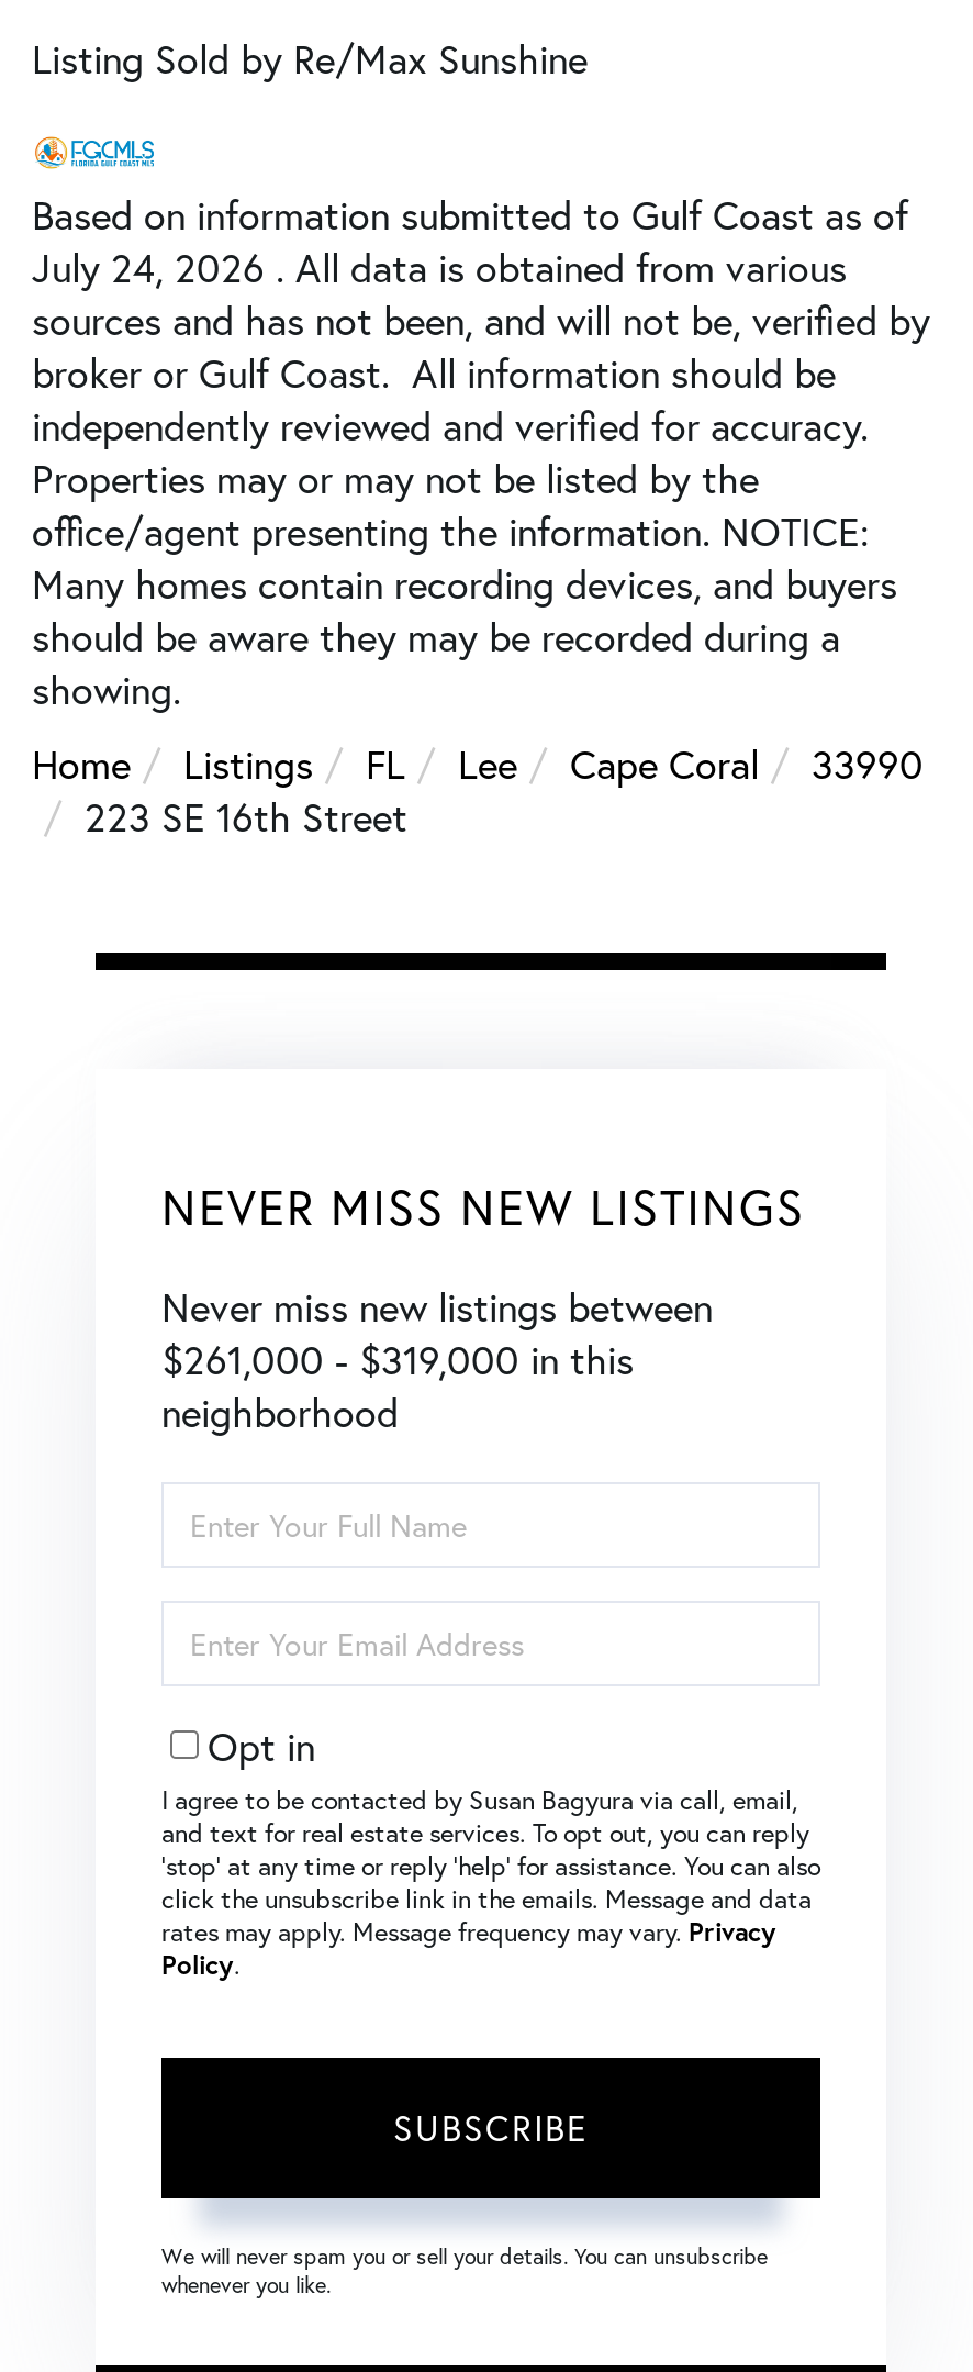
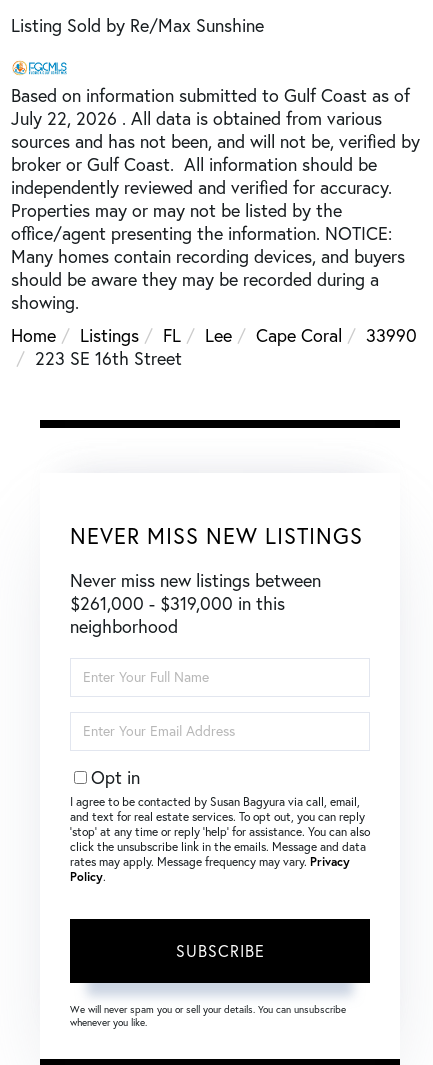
[32,240,847,292] July 24, 2026 . All data is obtained from various -> [11,107,382,130] July 22, 2026 . All data is obtained from various

